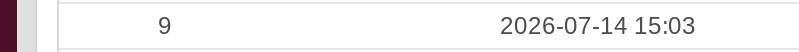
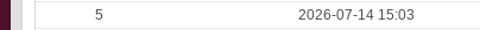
[158,12,172,40] 9 -> [94,7,103,23] 5

